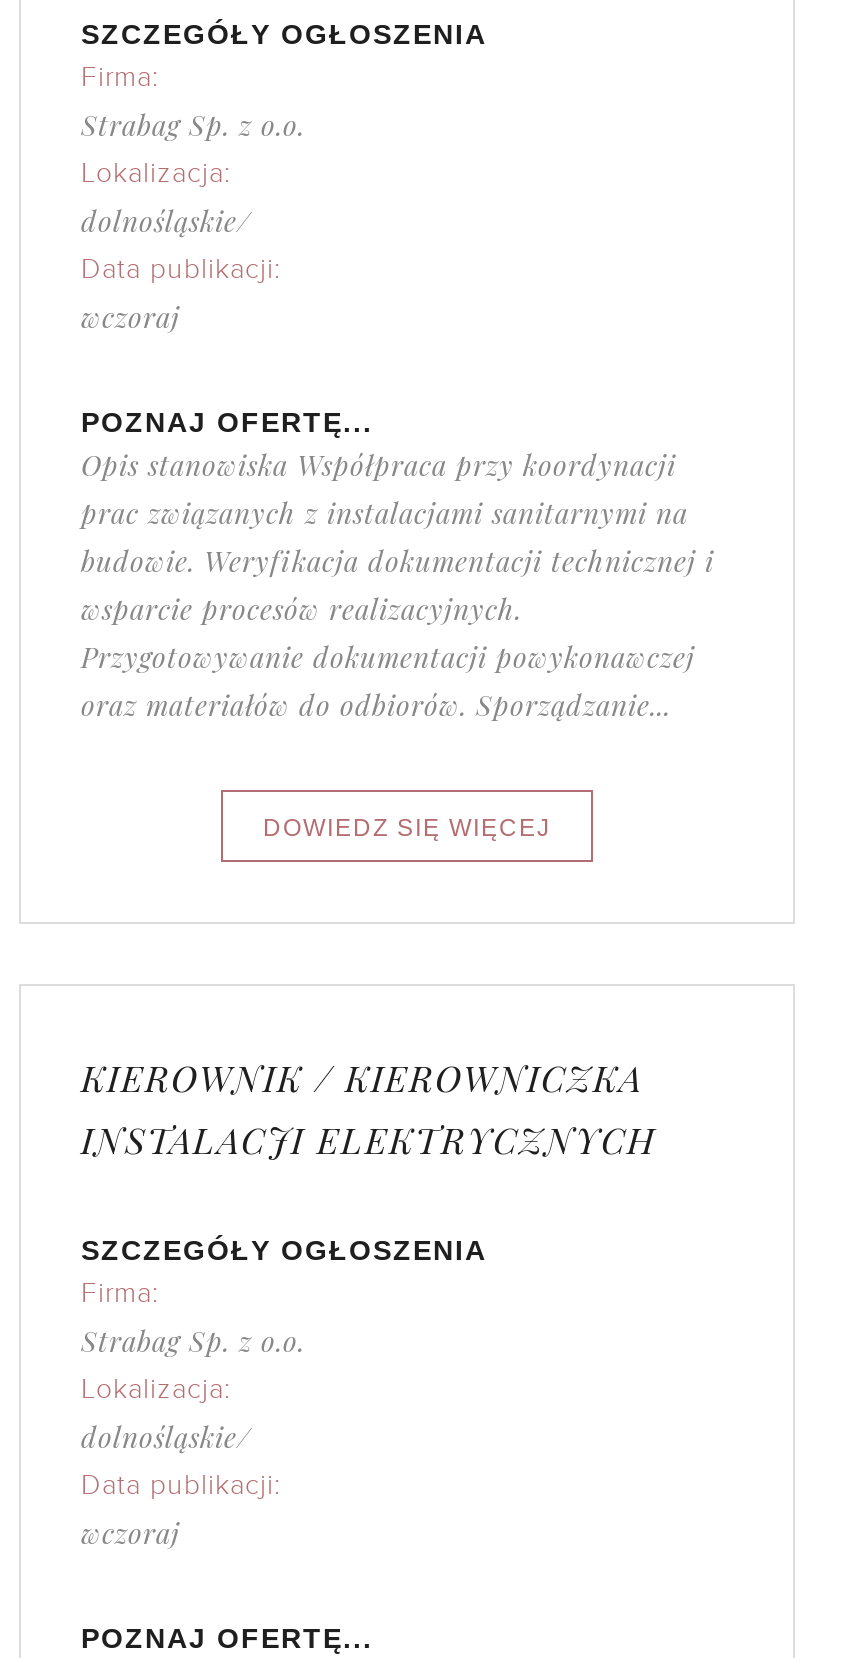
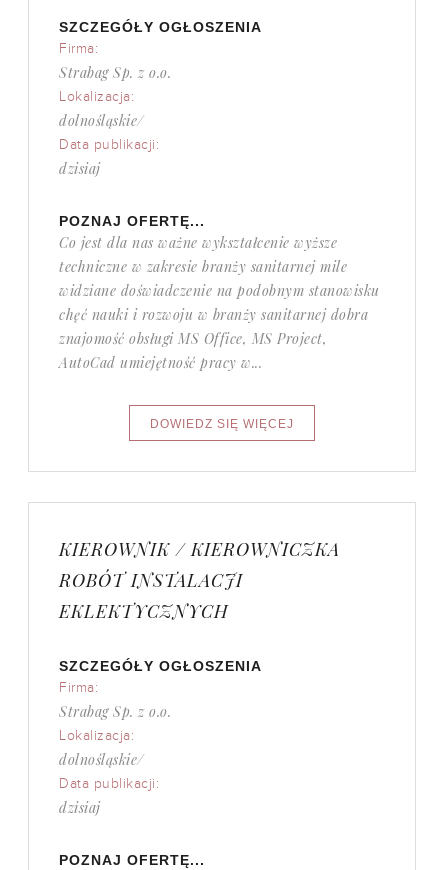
[81,298,180,336] wczoraj -> [59,159,100,178] dzisiaj
[81,446,714,724] Opis stanowiska Współpraca przy koordynacji | prac związanych z instalacjami sanitarnymi na | budowie. Weryfikacja dokumentacji technicznej i | wsparcie procesów realizacyjnych. | Przygotowywanie dokumentacji powykonawczej | oraz materiałów do odbiorów. Sporządzanie... -> [59,233,379,372] Co jest dla nas ważne wykształcenie wyższe | techniczne w zakresie branży sanitarnej mile | widziane doświadczenie na podobnym stanowisku | chęć nauki i rozwoju w branży sanitarnej dobra | znajomość obsługi MS Office, MS Project, | AutoCad umiejętność pracy w...
[81,1116,657,1164] INSTALACJI ELEKTRYCZNYCH -> [59,568,243,623] ROBÓT INSTALACJI | EKLEKTYCZNYCH
[81,1514,180,1552] wczoraj -> [59,798,100,817] dzisiaj

